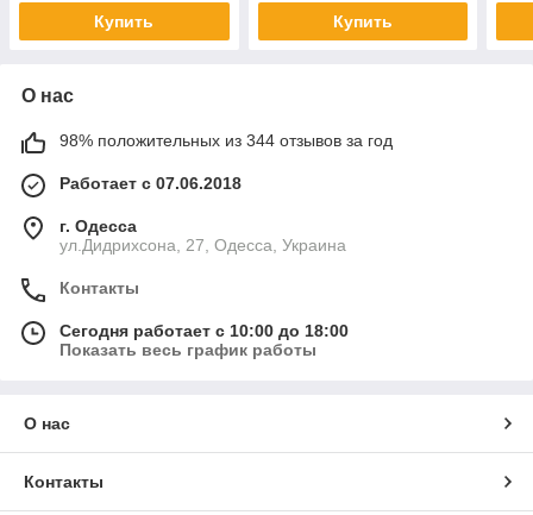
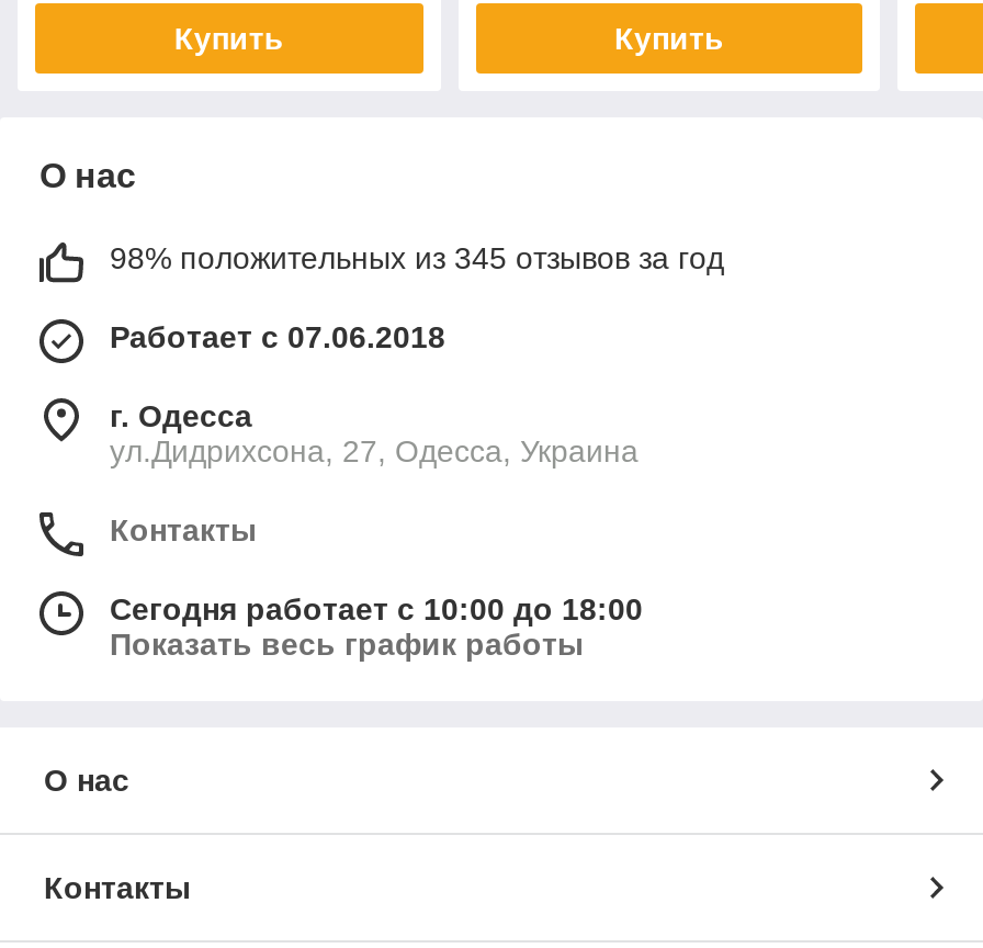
[59,131,393,150] 98% положительных из 344 отзывов за год -> [110,240,724,275] 98% положительных из 345 отзывов за год

